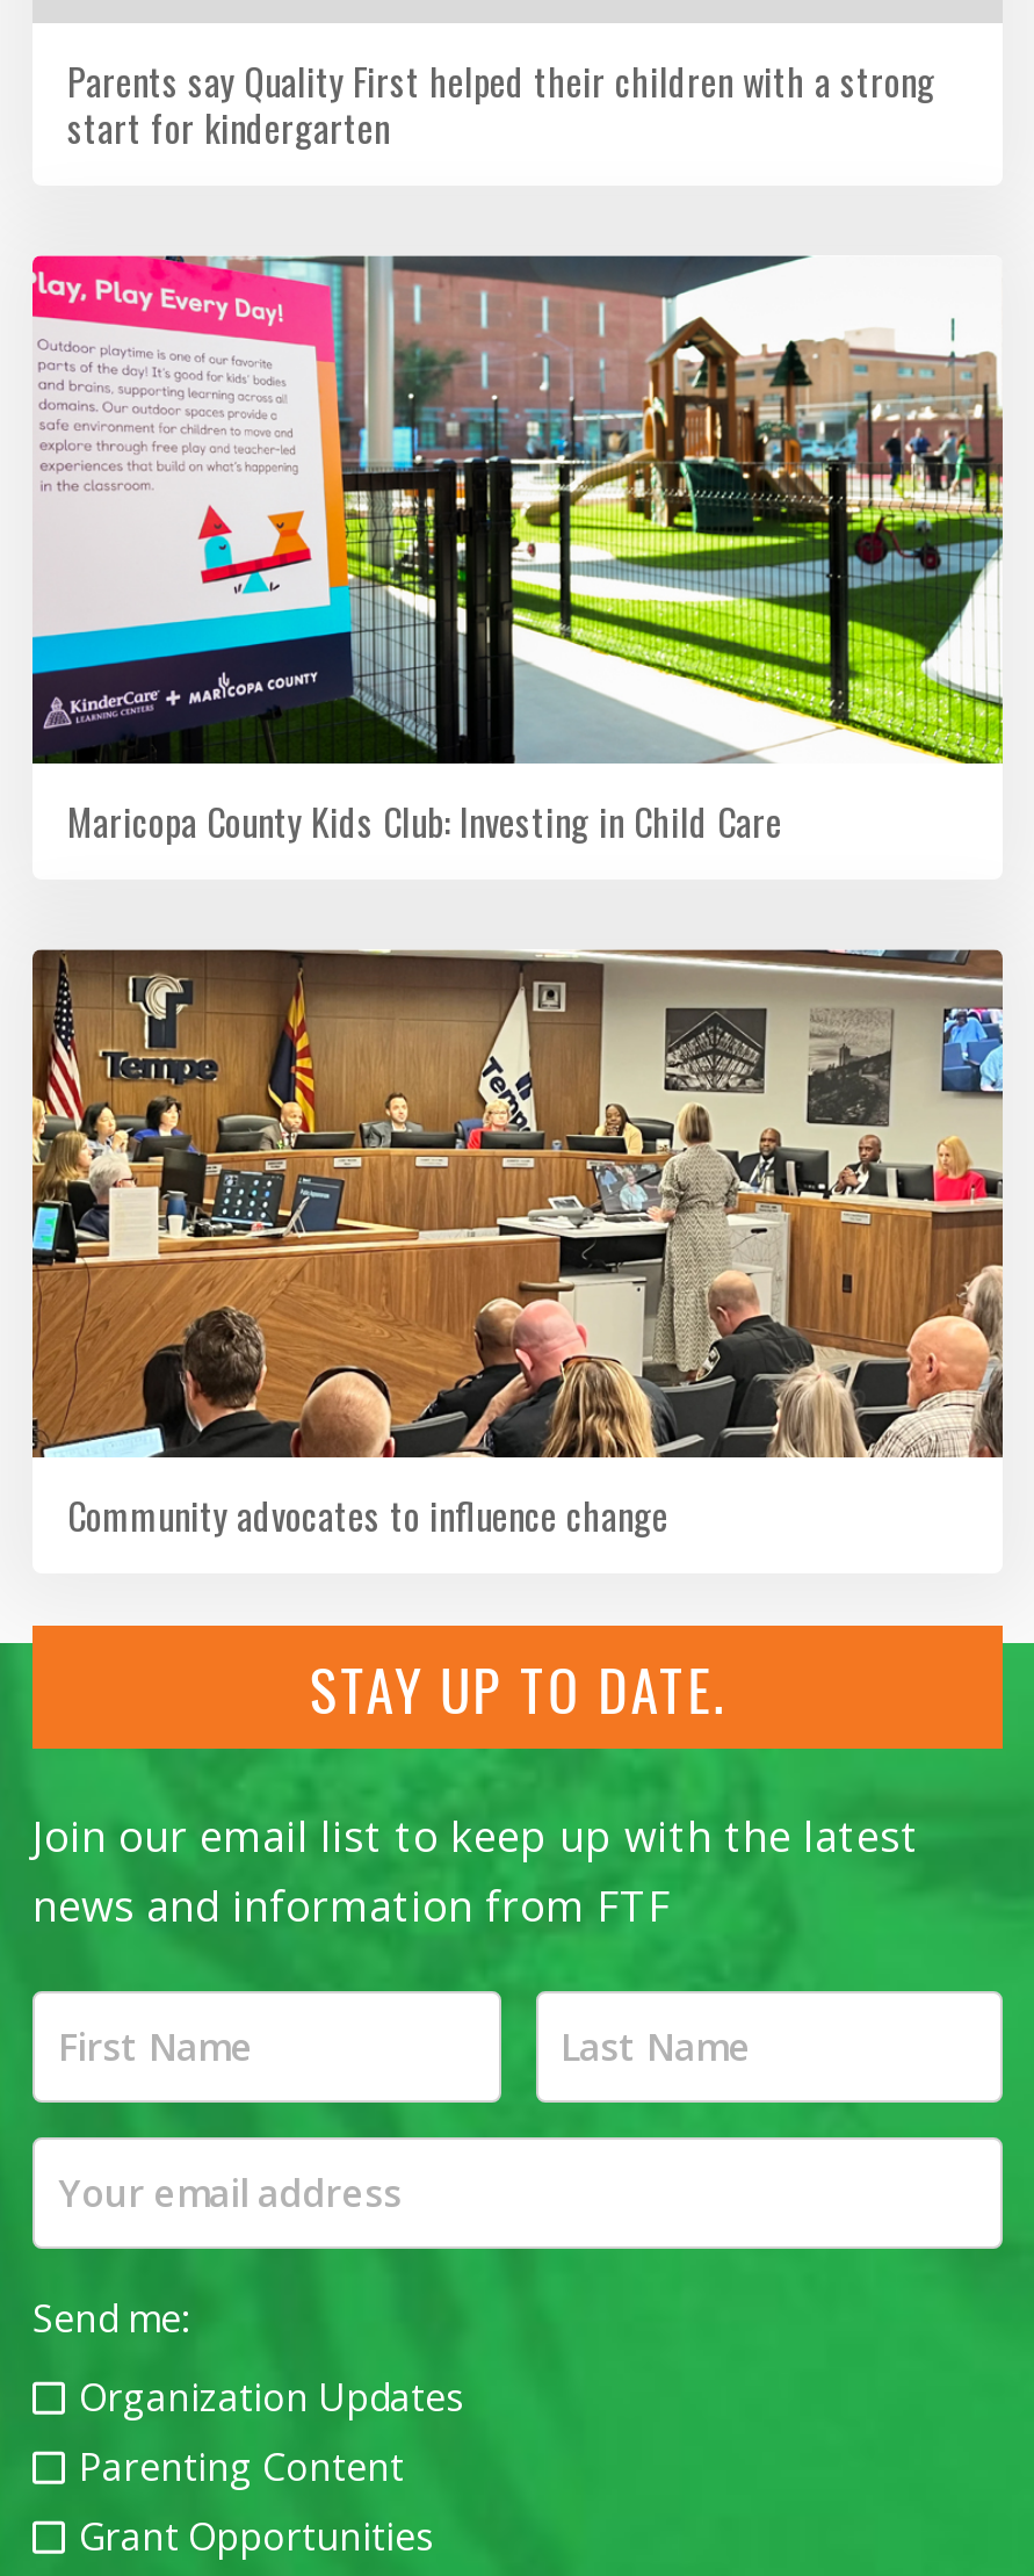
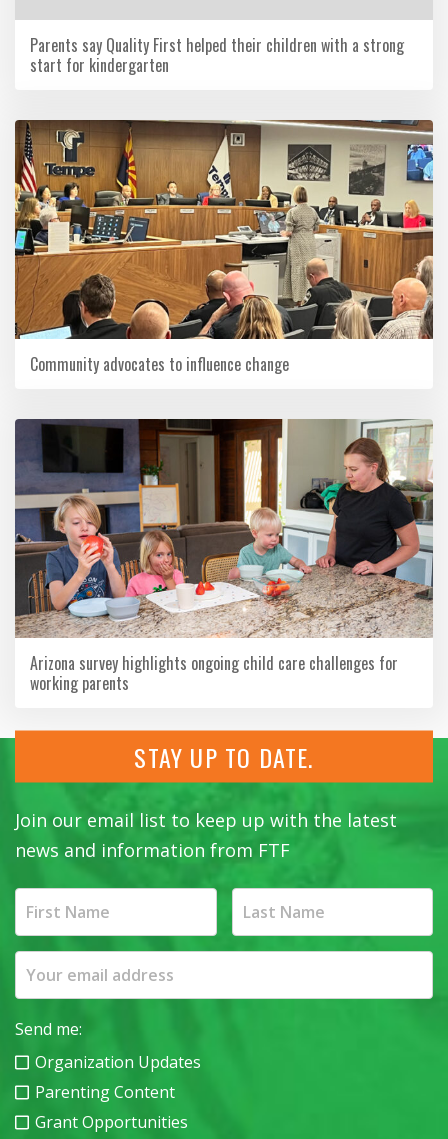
[30,255,1005,851] [image] | Maricopa County Kids Club: Investing in Child Care -> none
moved [28,947,1007,1545] -> [13,118,435,376]: [image] | Community advocates to influence change
none -> [14,418,434,695] [image] | Arizona survey highlights ongoing child care challenges for | working parents

